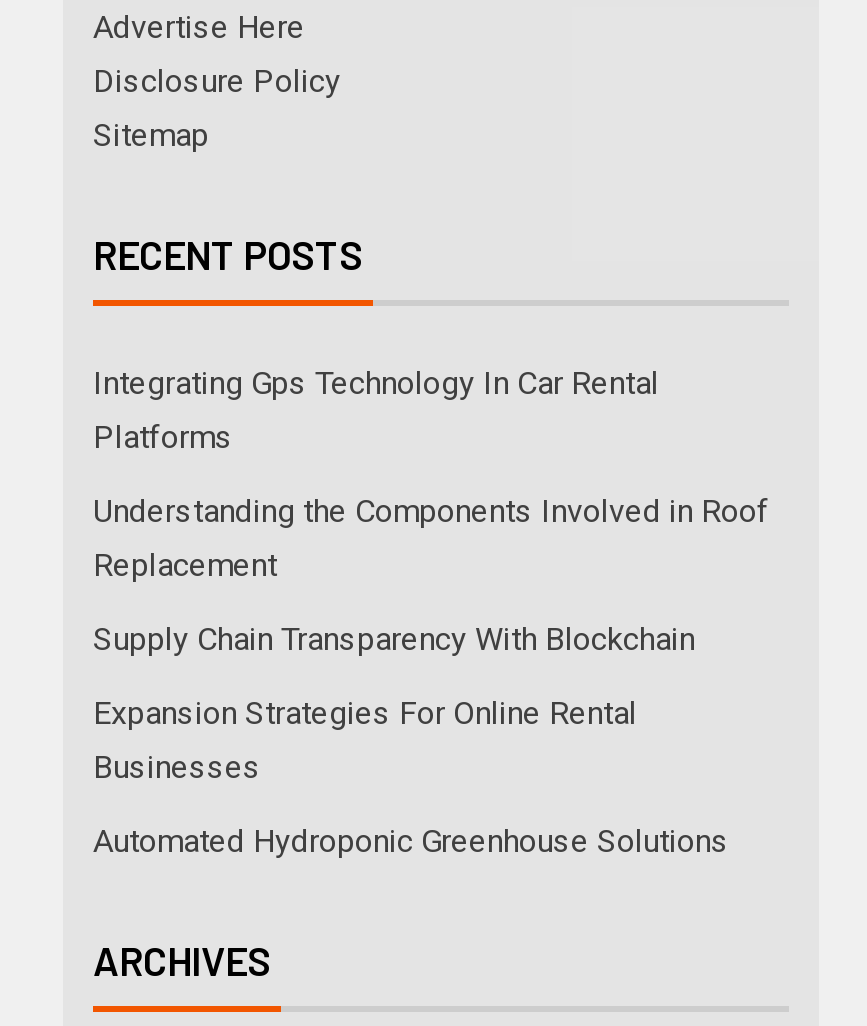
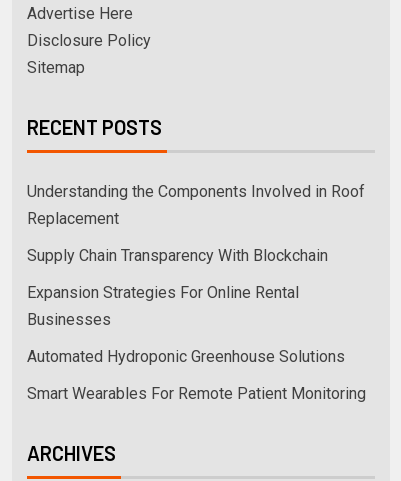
[93,365,659,457] Integrating Gps Technology In Car Rental | Platforms -> none
moved [93,493,769,861] -> [27,182,365,366]: Understanding the Components Involved in Roof | Replacement | Supply Chain Transparency With Blockchain | Expansion Strategies For Online Rental | Businesses | Automated Hydroponic Greenhouse Solutions
none -> [27,384,366,403] Smart Wearables For Remote Patient Monitoring

